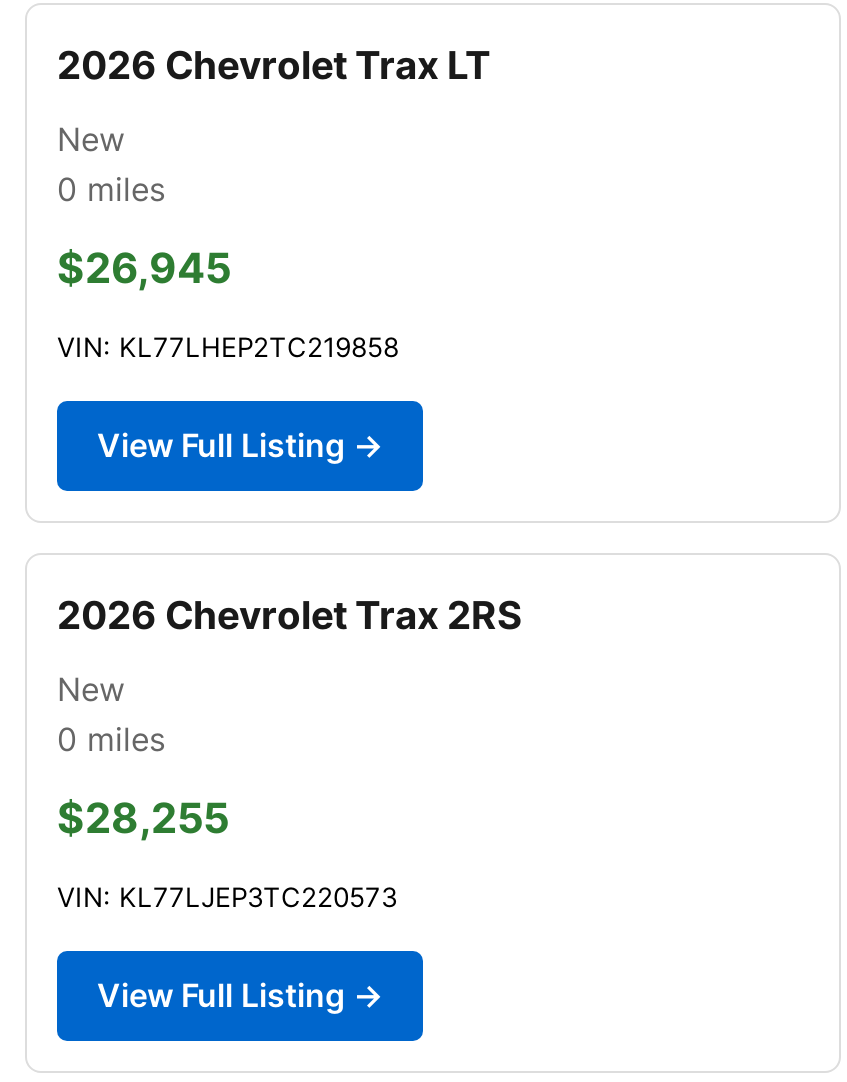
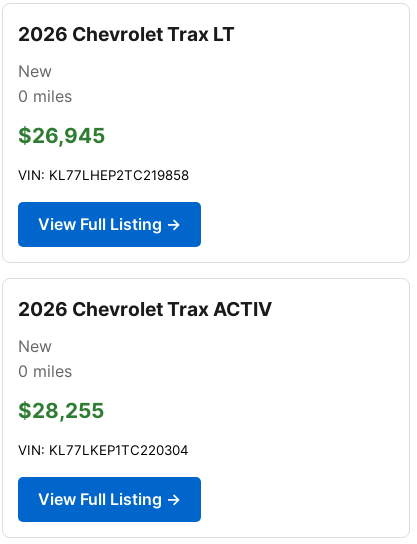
[57,591,523,639] 2026 Chevrolet Trax 2RS -> [18,297,272,321] 2026 Chevrolet Trax ACTIV
[57,881,397,913] VIN: KL77LJEP3TC220573 -> [18,442,189,458] VIN: KL77LKEP1TC220304

